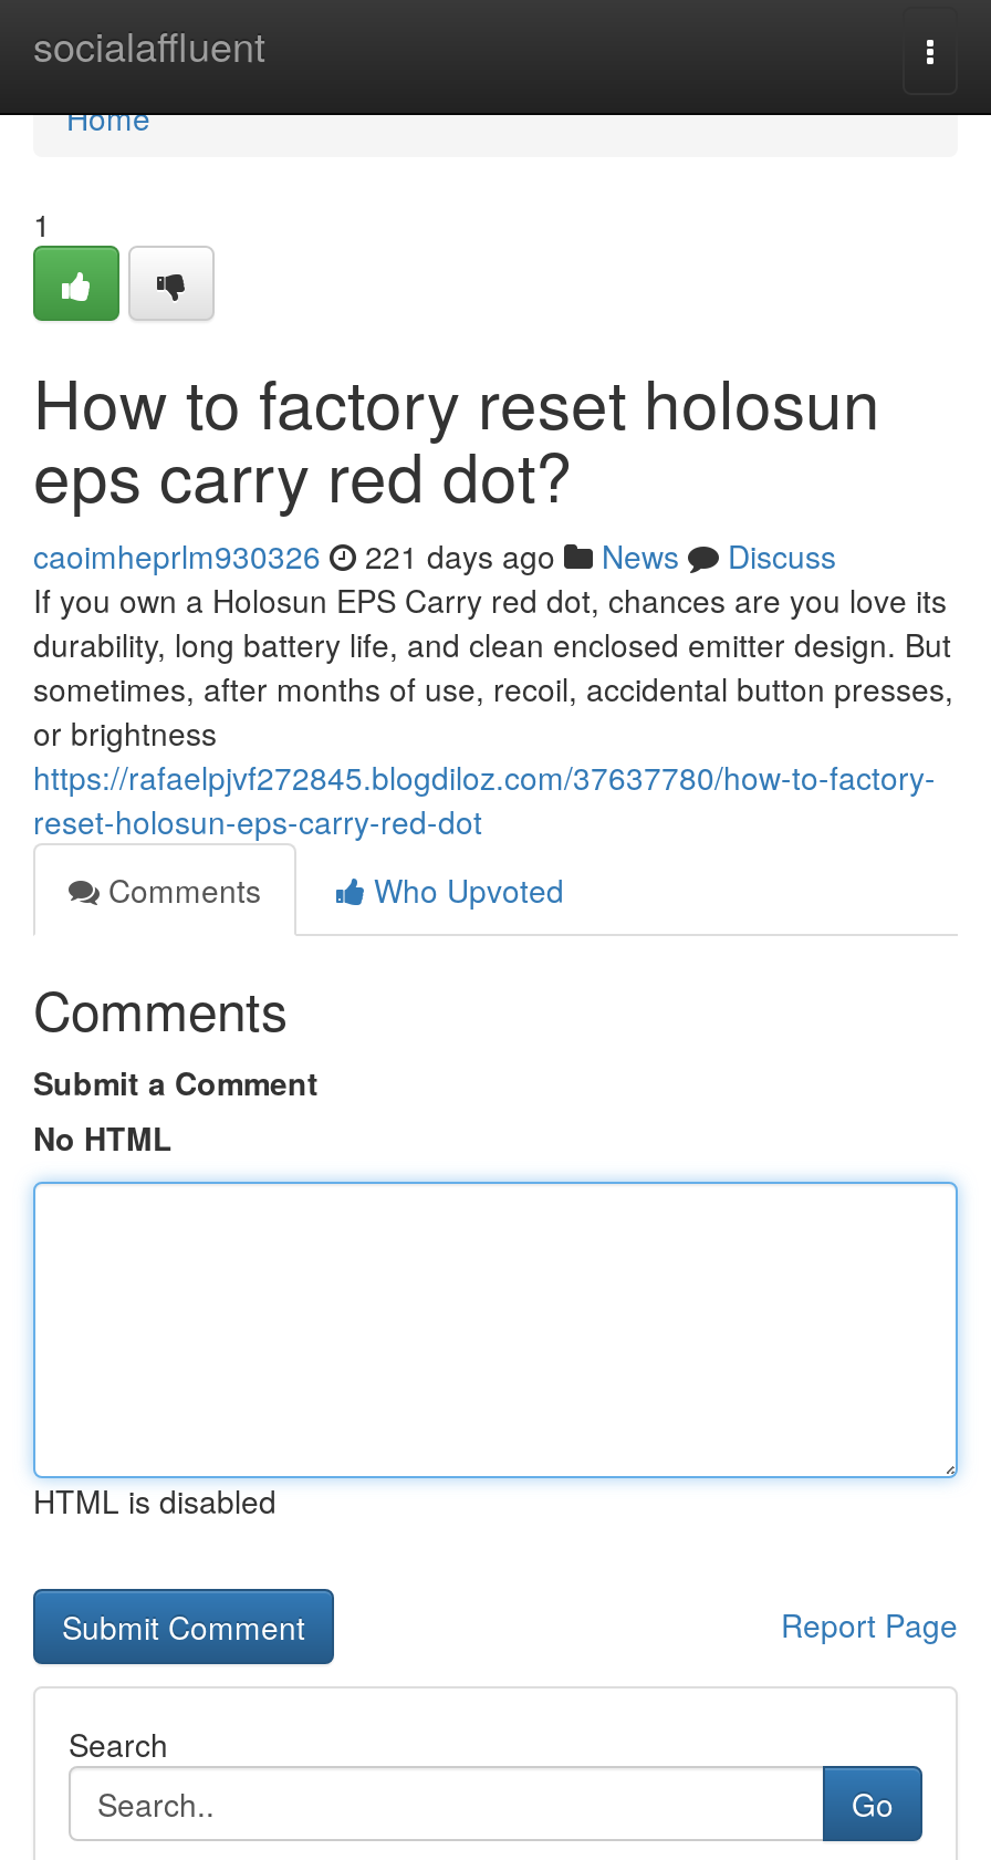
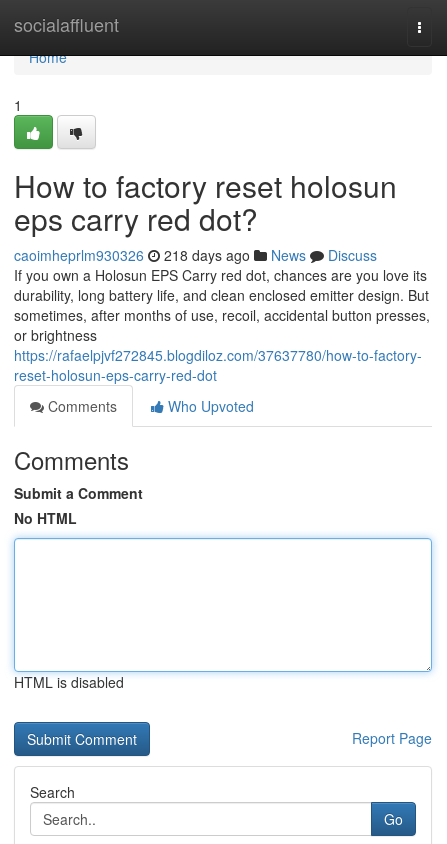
[33,533,836,578] caoimheprlm930326 221 days ago News Discuss -> [14,245,377,265] caoimheprlm930326 218 days ago News Discuss

